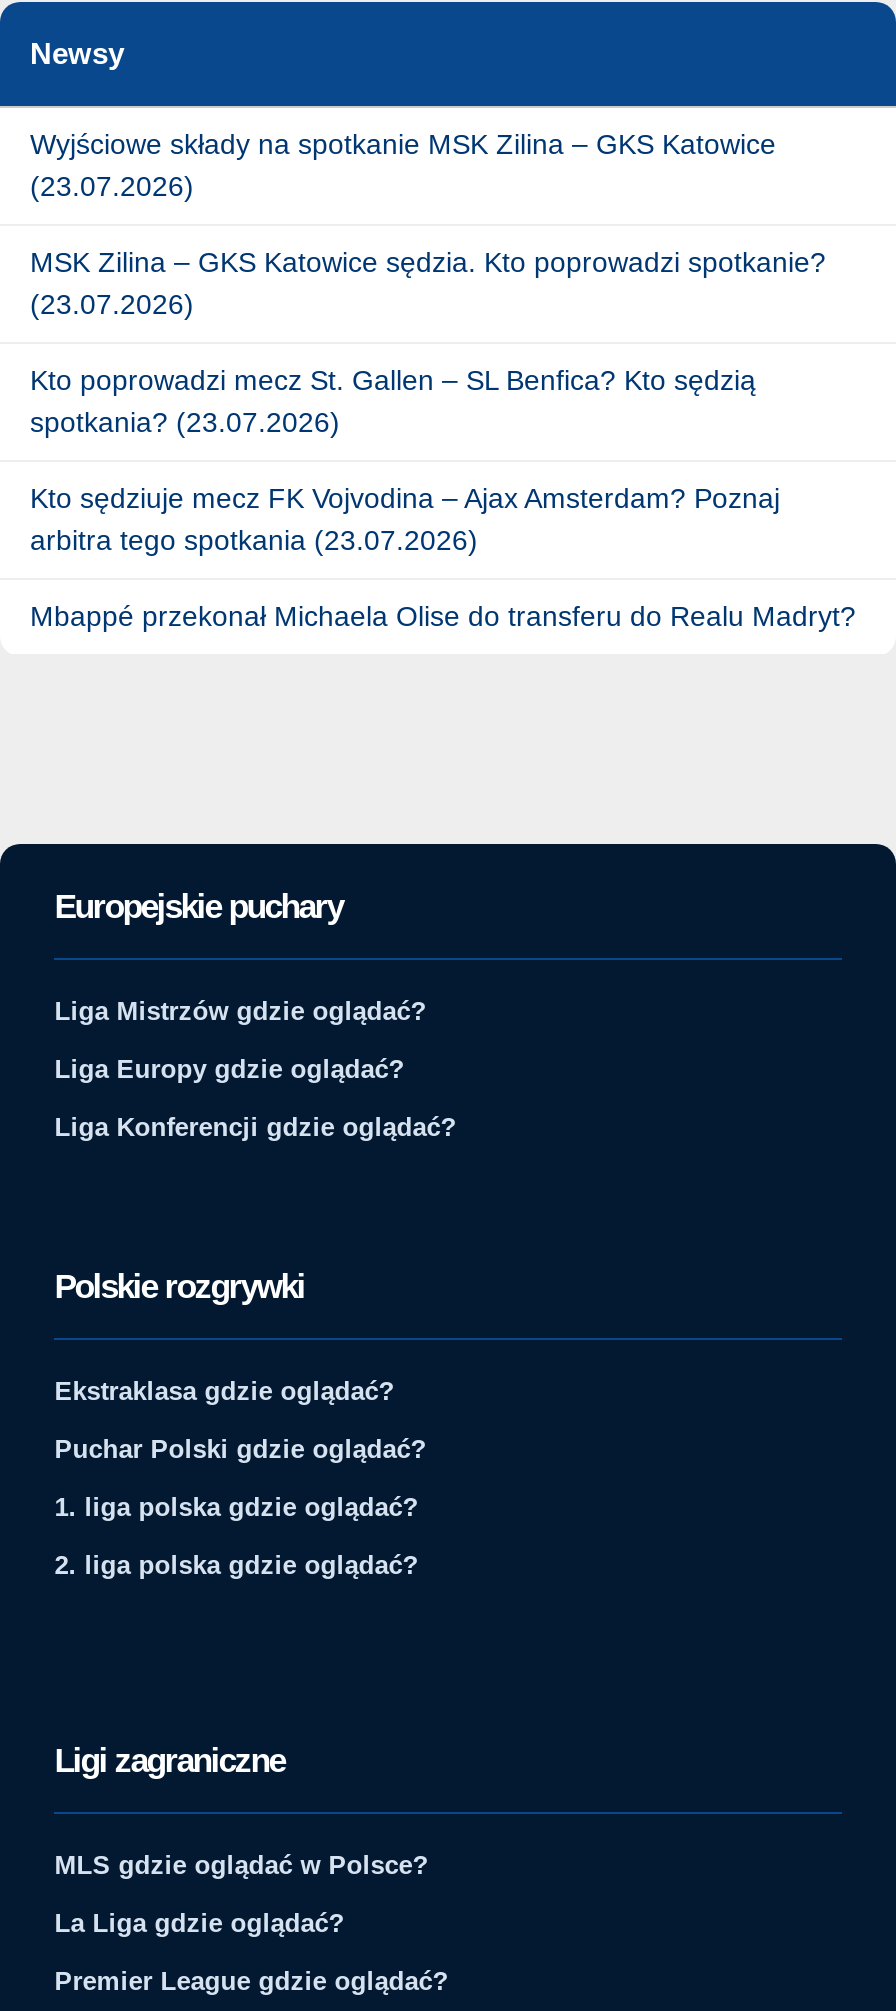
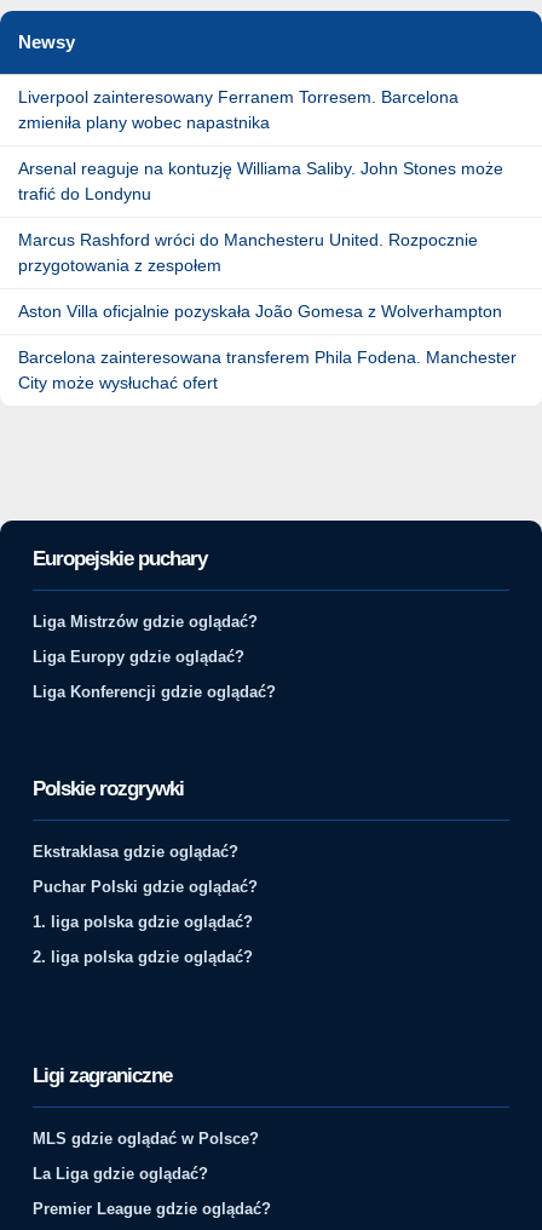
[30,128,776,202] Wyjściowe składy na spotkanie MSK Zilina – GKS Katowice | (23.07.2026) -> [18,87,459,132] Liverpool zainteresowany Ferranem Torresem. Barcelona | zmieniła plany wobec napastnika
[30,246,826,320] MSK Zilina – GKS Katowice sędzia. Kto poprowadzi spotkanie? | (23.07.2026) -> [18,158,503,203] Arsenal reaguje na kontuzję Williama Saliby. John Stones może | trafić do Londynu
[30,364,756,438] Kto poprowadzi mecz St. Gallen – SL Benfica? Kto sędzią | spotkania? (23.07.2026) -> [18,230,478,275] Marcus Rashford wróci do Manchesteru United. Rozpocznie | przygotowania z zespołem
[30,482,780,556] Kto sędziuje mecz FK Vojvodina – Ajax Amsterdam? Poznaj | arbitra tego spotkania (23.07.2026) -> [18,301,502,321] Aston Villa oficjalnie pozyskała João Gomesa z Wolverhampton
[30,600,856,632] Mbappé przekonał Michaela Olise do transferu do Realu Madryt? -> [18,347,517,392] Barcelona zainteresowana transferem Phila Fodena. Manchester | City może wysłuchać ofert

